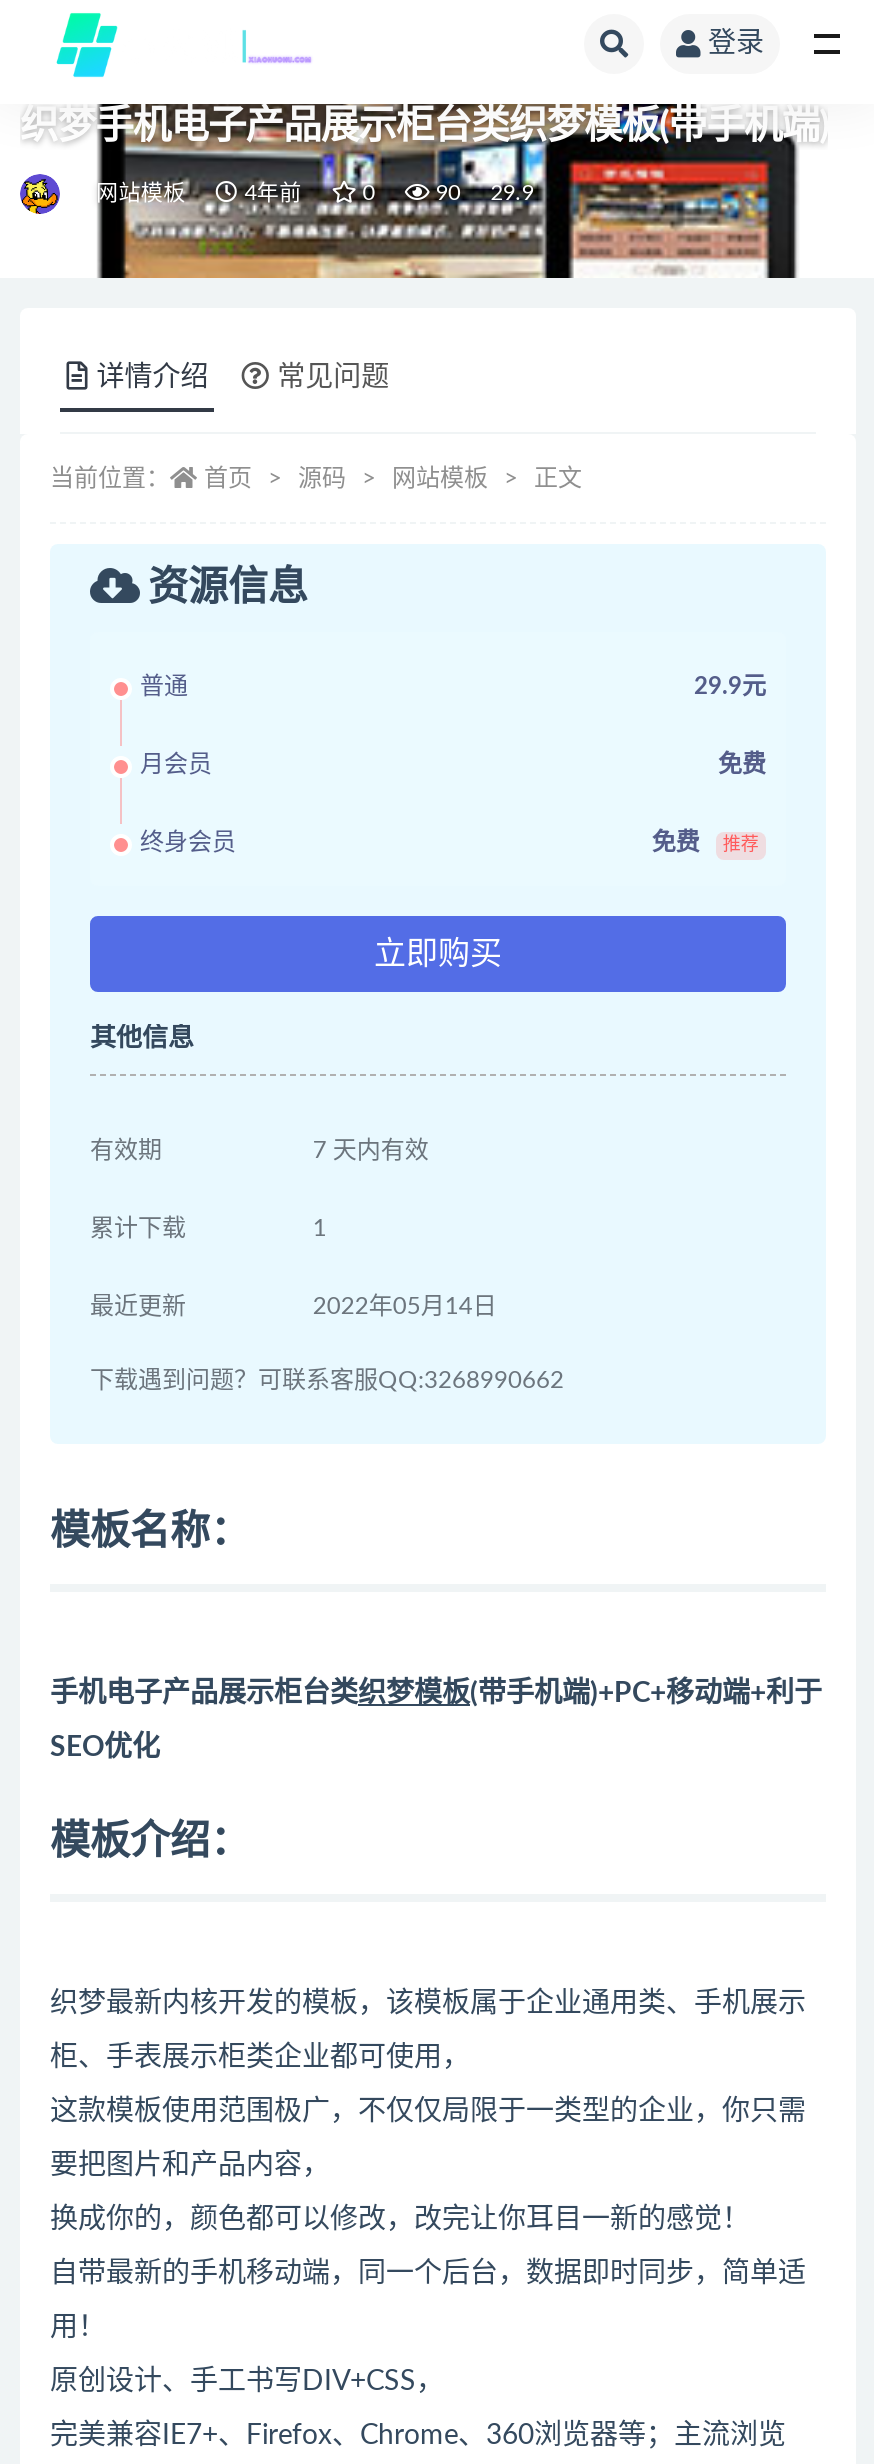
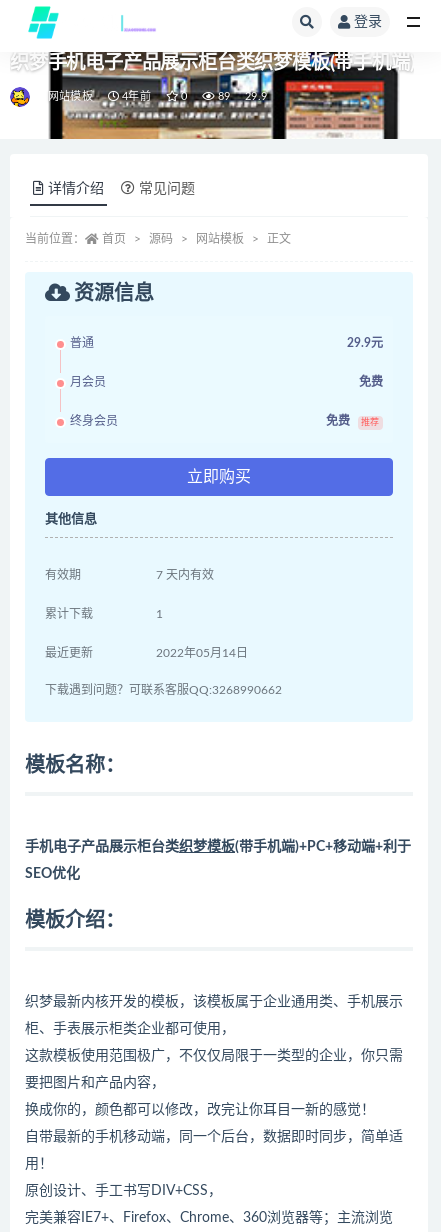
[429,182,460,204] 90 -> [215,91,230,102] 89

